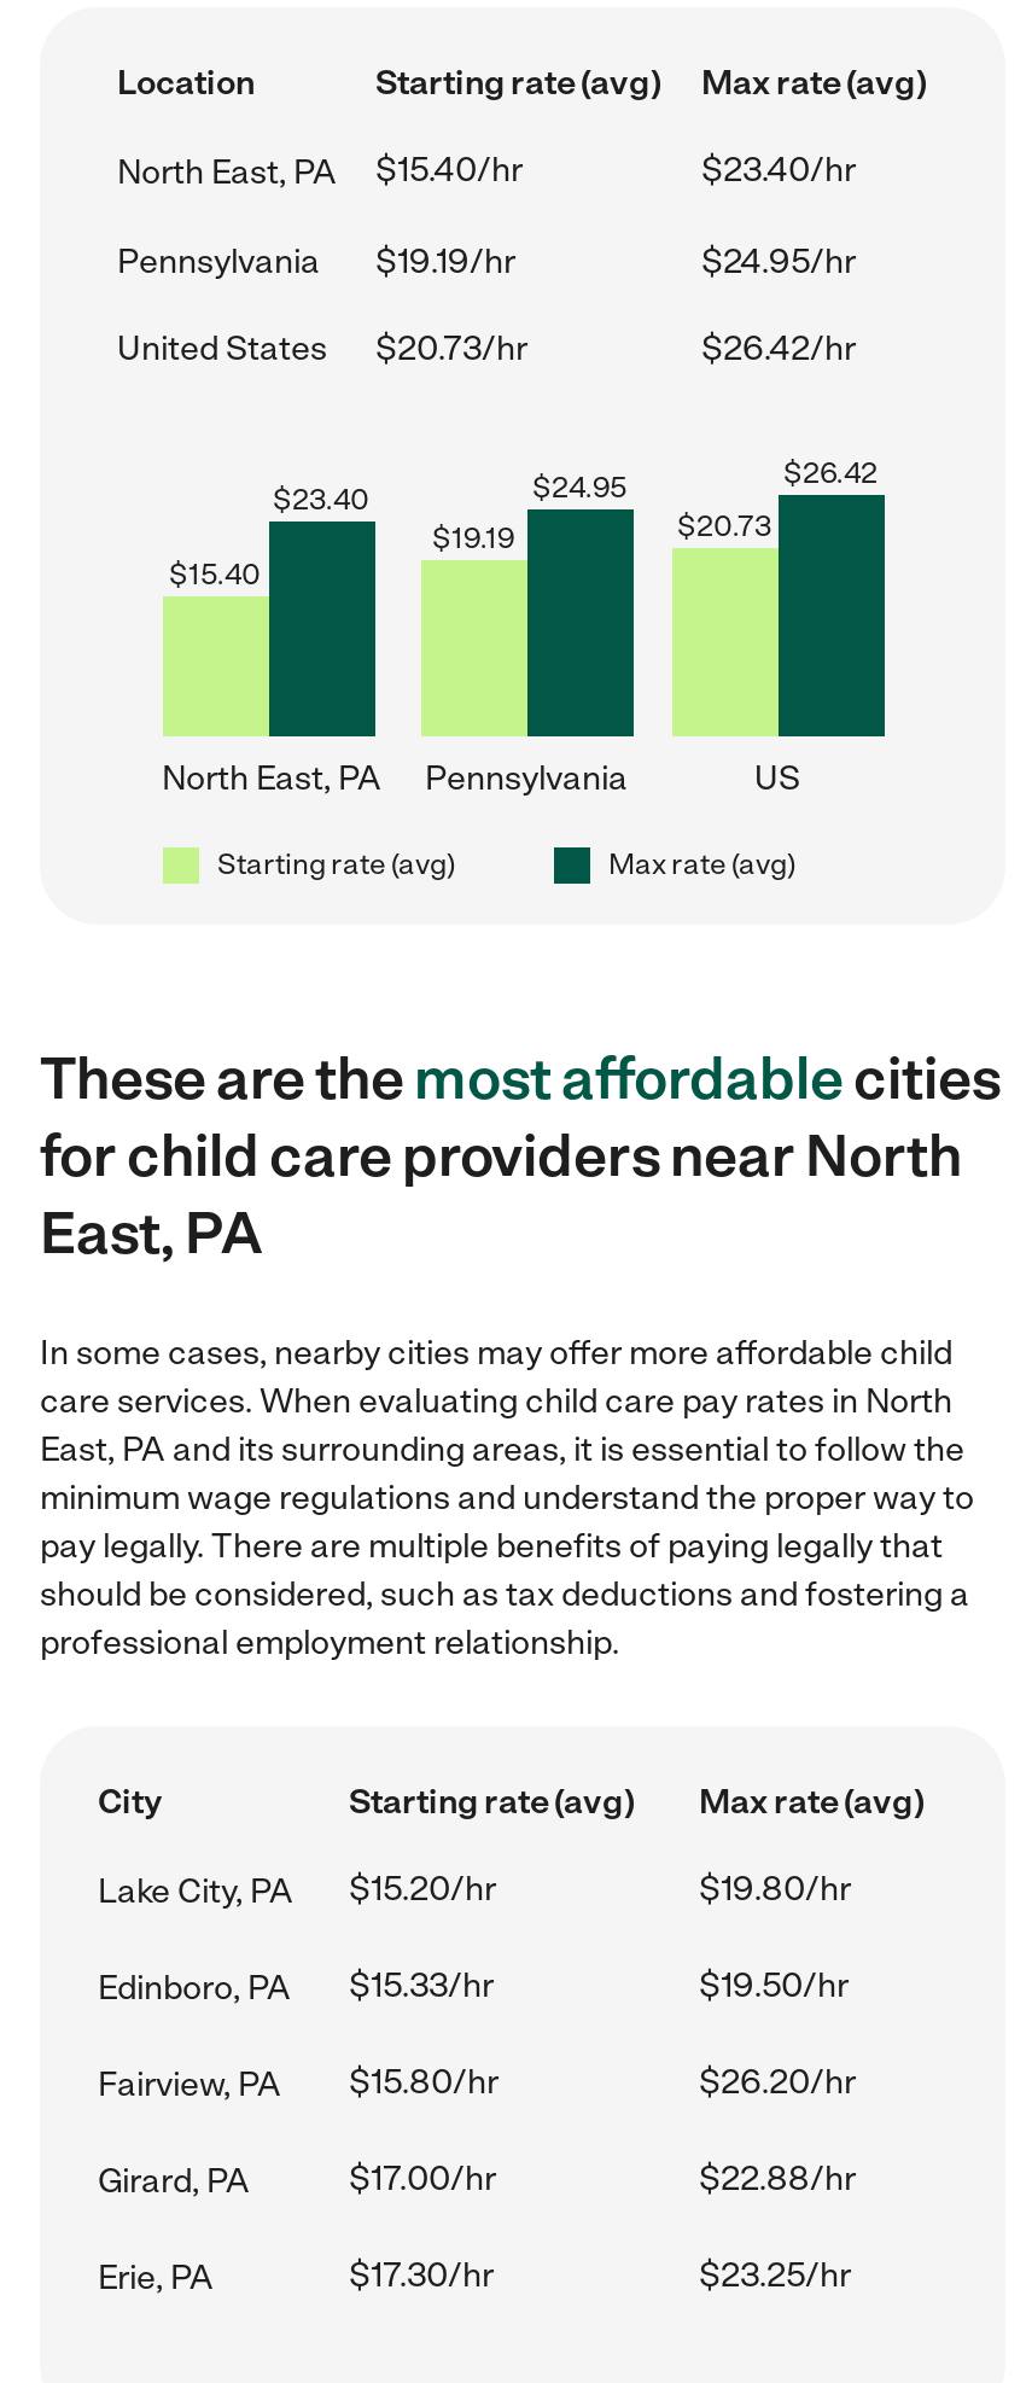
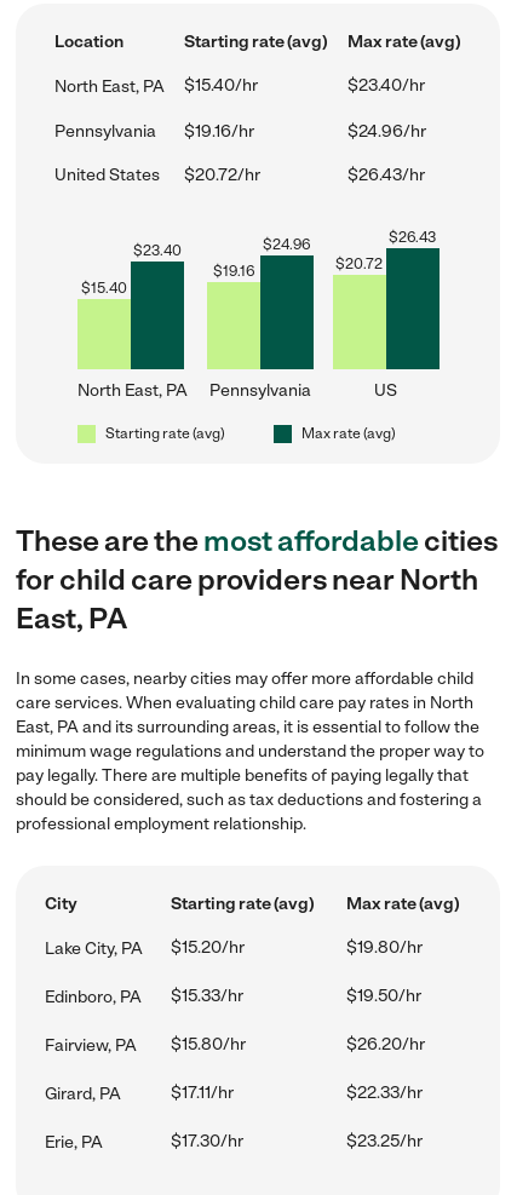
[375,241,856,282] $19.19/hr | $24.95/hr -> [184,121,426,142] $19.16/hr | $24.96/hr
[375,328,856,369] $20.73/hr | $26.42/hr -> [184,165,425,185] $20.72/hr | $26.43/hr
[783,456,878,490] $26.42 -> [389,229,436,246] $26.43
[532,471,626,505] $24.95 -> [263,236,310,253] $24.96
[432,522,514,555] $19.19 -> [212,263,254,280] $19.16
[677,509,771,543] $20.73 -> [335,255,383,272] $20.72
[349,2158,856,2200] $17.00/hr | $22.88/hr -> [171,1082,423,1103] $17.11/hr | $22.33/hr

